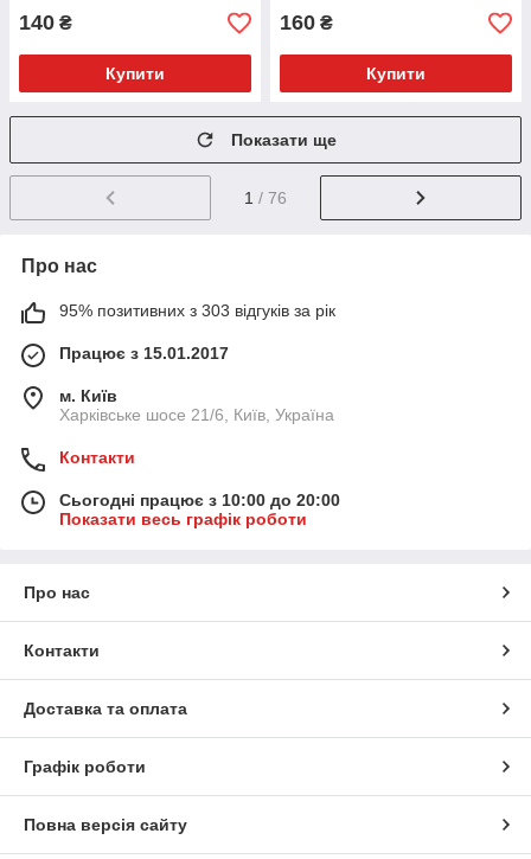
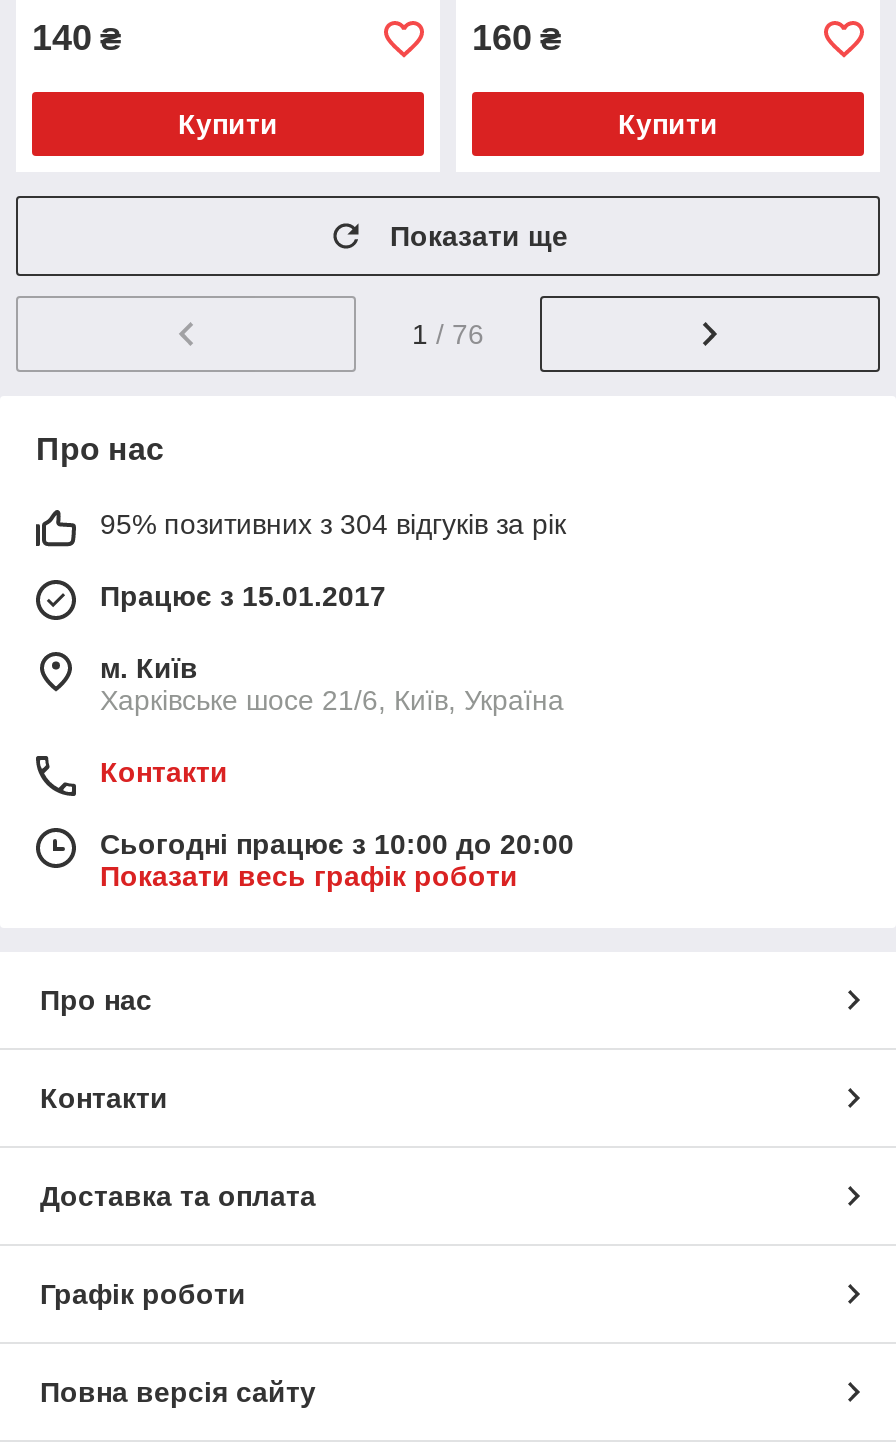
[59,301,335,320] 95% позитивних з 303 відгуків за рік -> [100,508,566,540] 95% позитивних з 304 відгуків за рік

